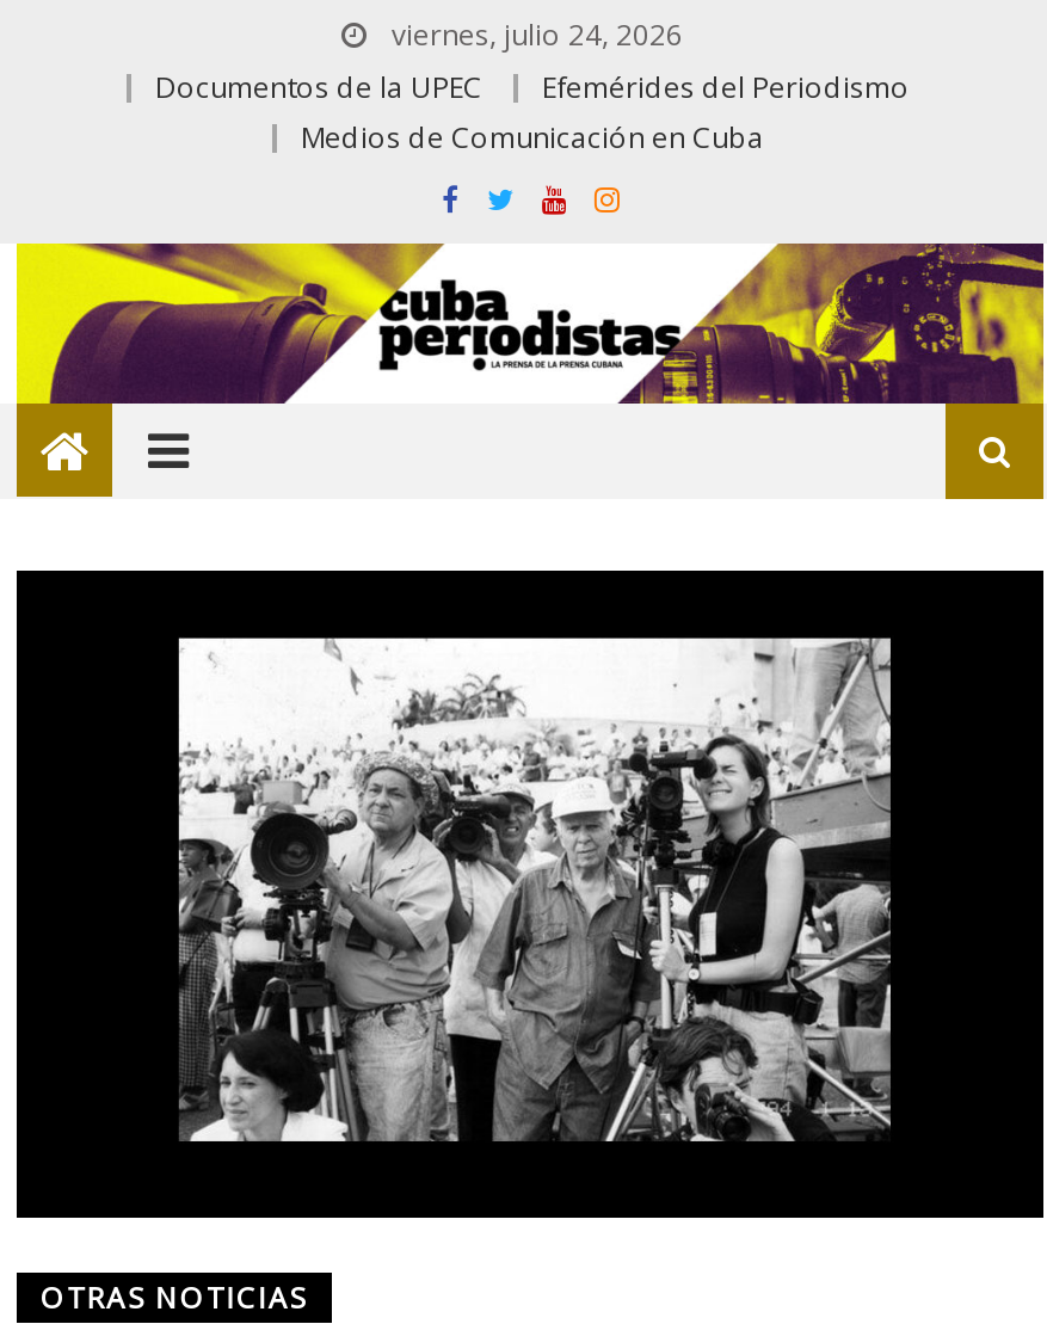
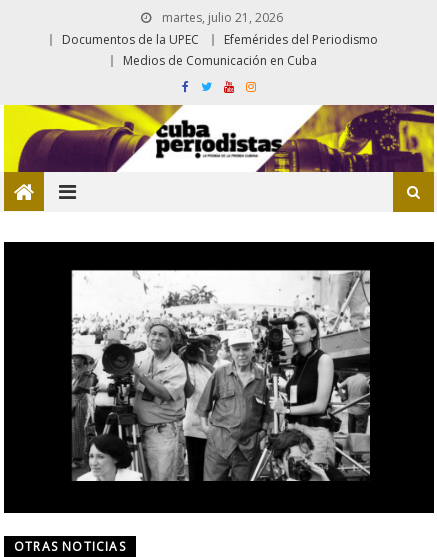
[384,14,683,55] viernes, julio 24, 2026 -> [158,9,282,26] martes, julio 21, 2026

